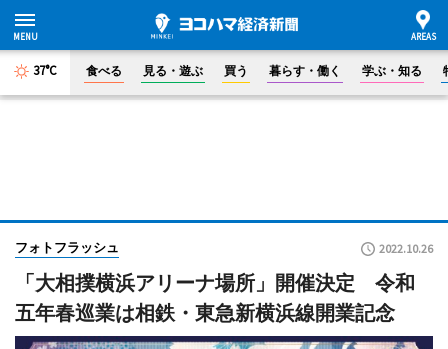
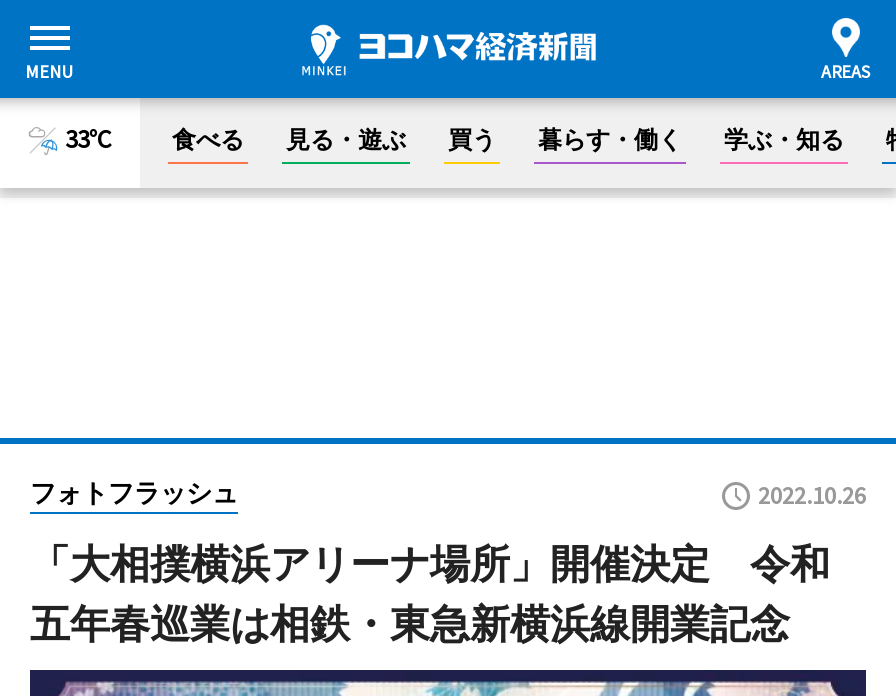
[32,62,56,79] 37°C -> [65,123,113,157] 33°C

